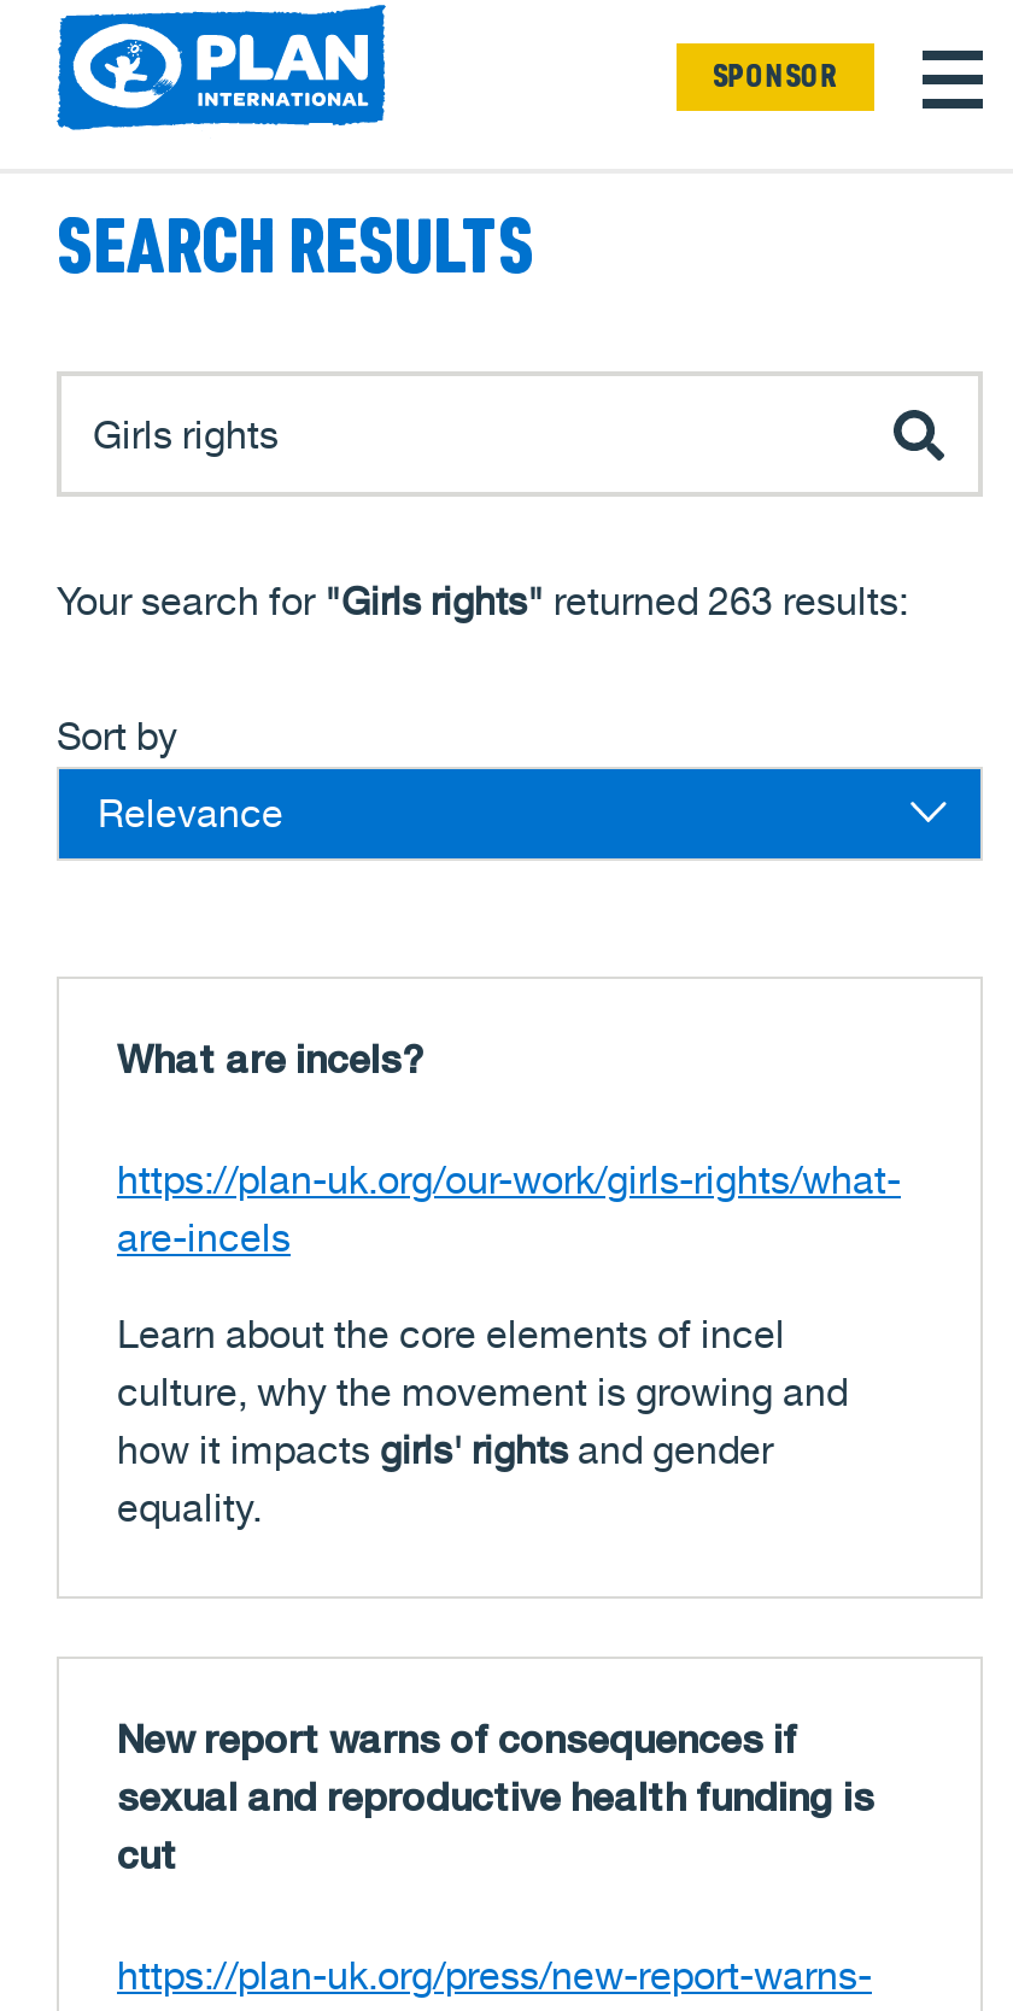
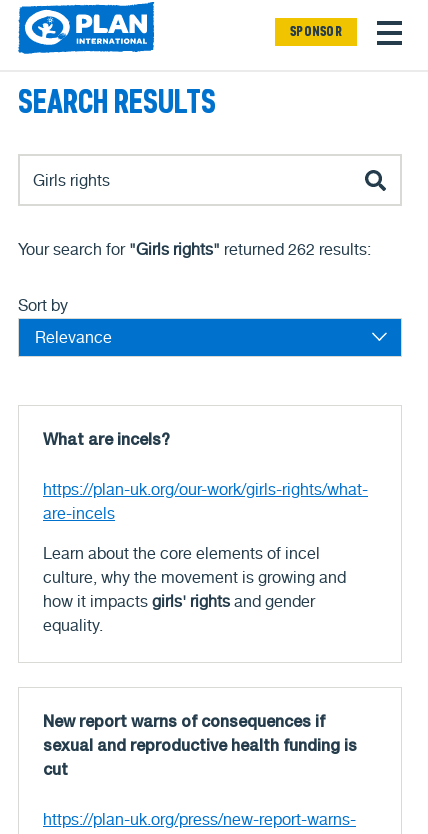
[57,588,908,615] Your search for "Girls rights" returned 263 results: -> [18,244,371,255] Your search for "Girls rights" returned 262 results:

